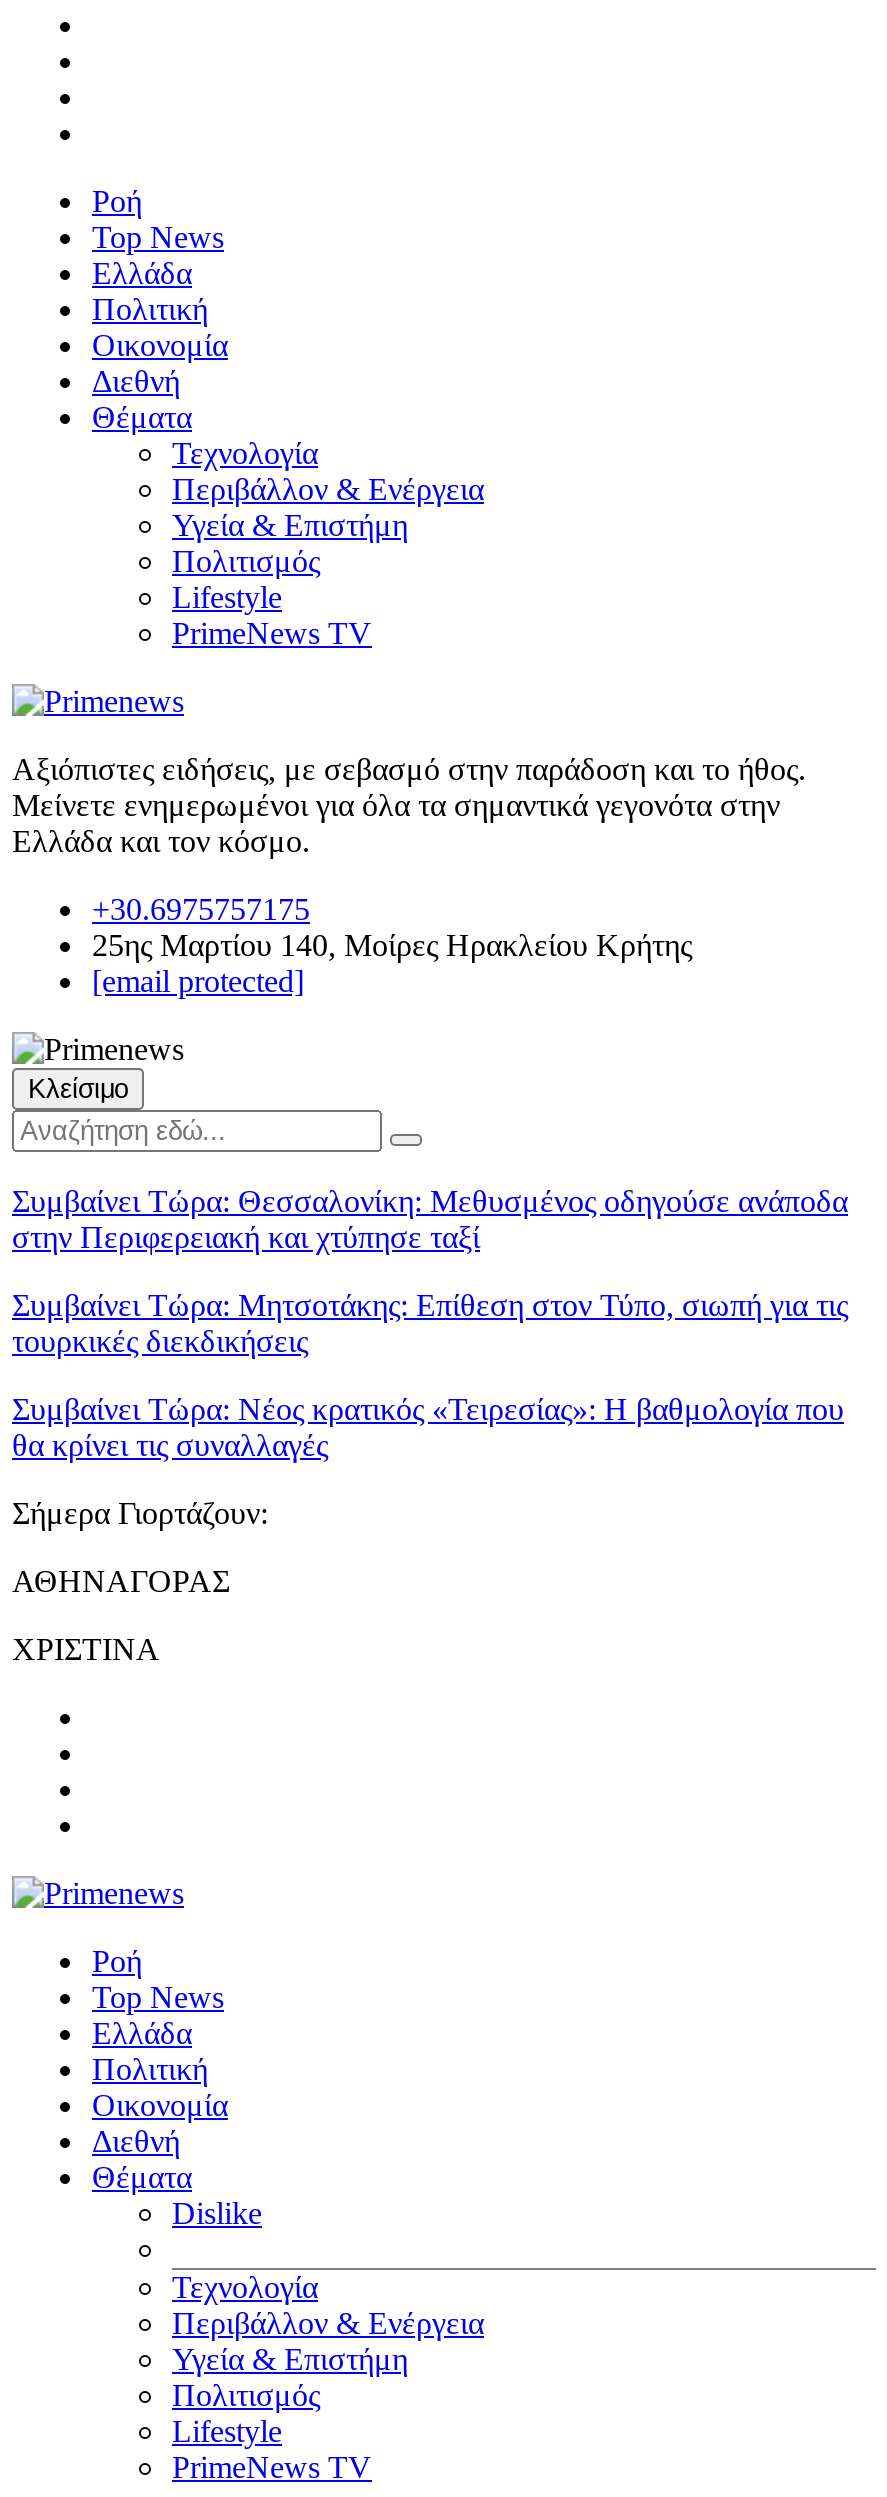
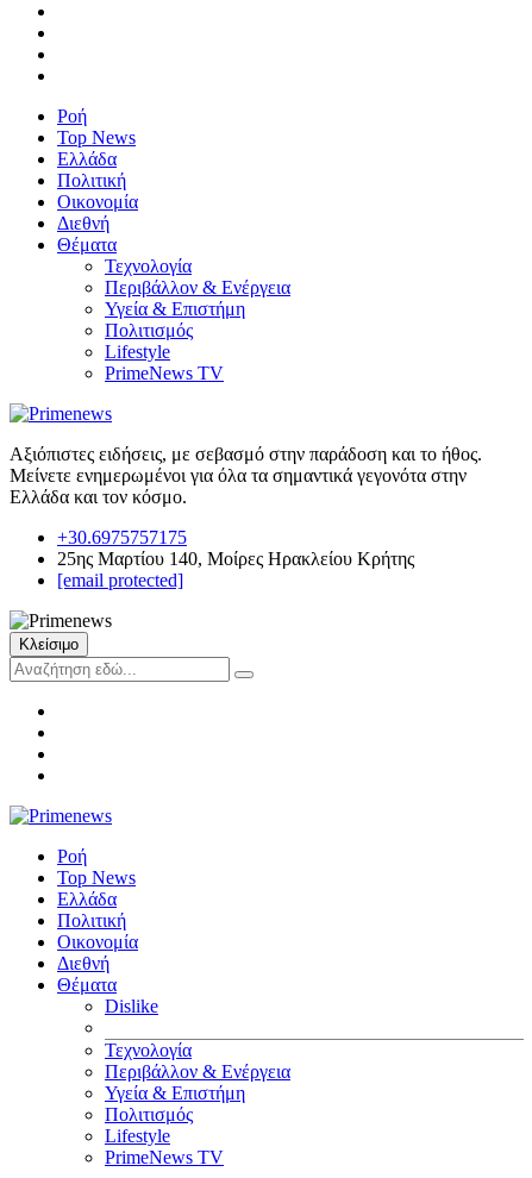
[12,1184,848,1666] Συμβαίνει Τώρα: Θεσσαλονίκη: Μεθυσμένος οδηγούσε ανάποδα | στην Περιφερειακή και χτύπησε ταξί | Συμβαίνει Τώρα: Μητσοτάκης: Επίθεση στον Τύπο, σιωπή για τις | τουρκικές διεκδικήσεις | Συμβαίνει Τώρα: Νέος κρατικός «Τειρεσίας»: Η βαθμολογία που | θα κρίνει τις συναλλαγές | Σήμερα Γιορτάζουν: | ΑΘΗΝΑΓΟΡΑΣ | ΧΡΙΣΤΙΝΑ -> none

